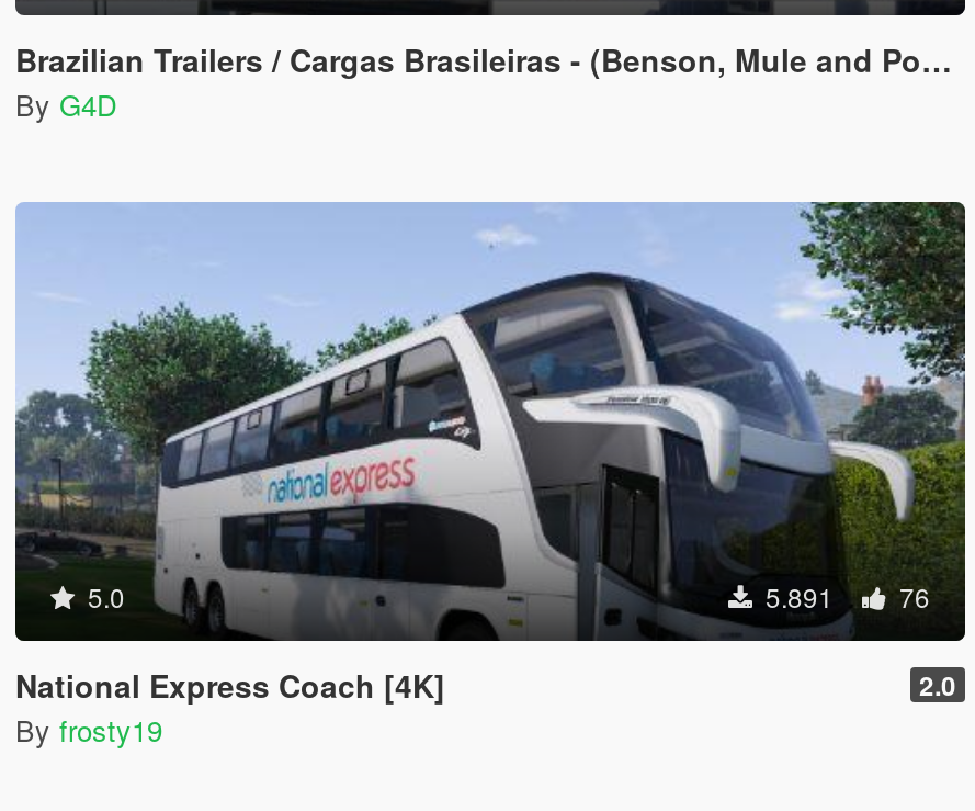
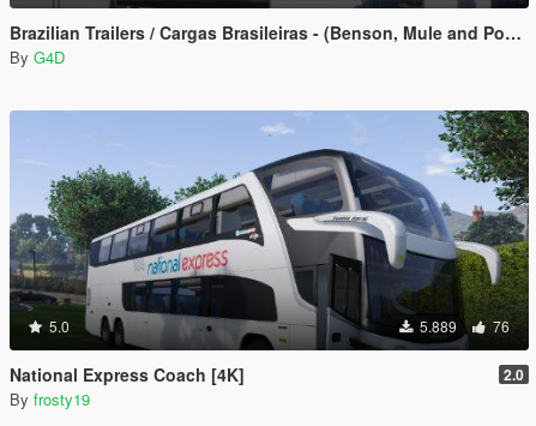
[759,577,930,615] 5.891 76 -> [416,316,510,336] 5.889 76

